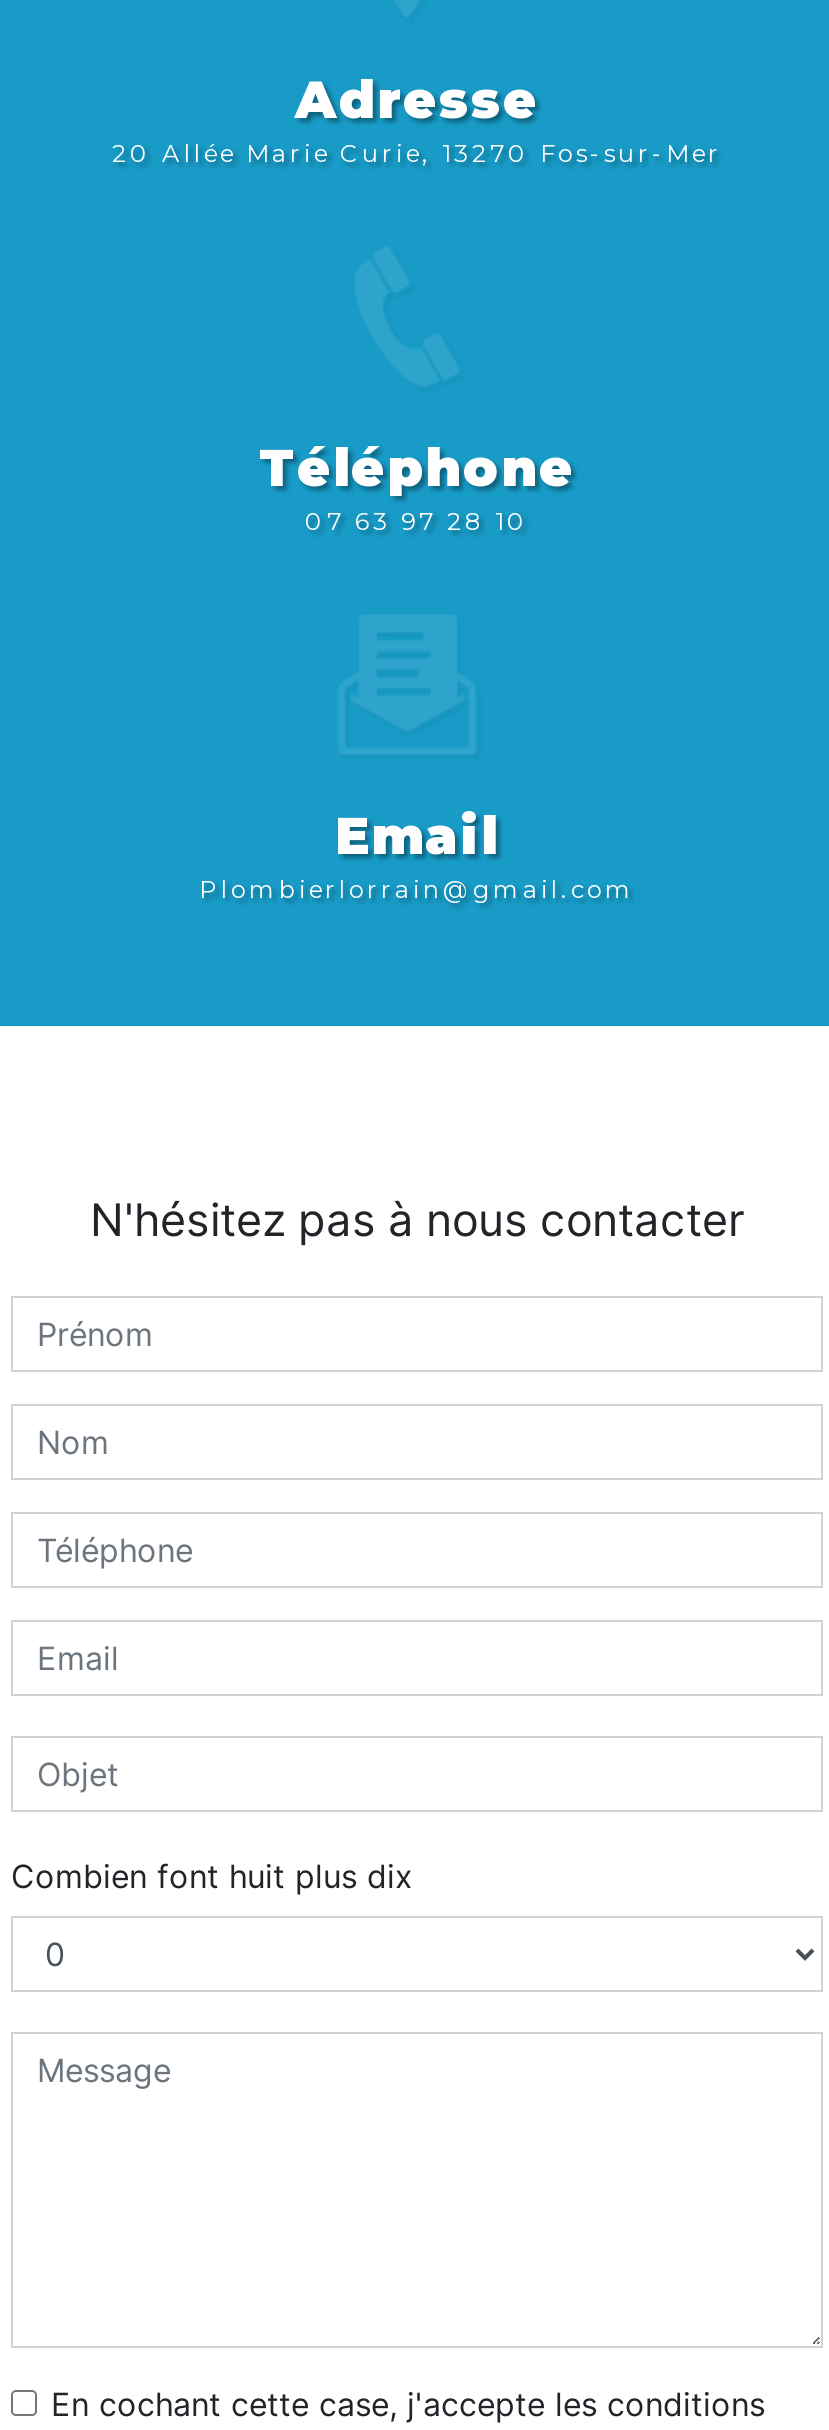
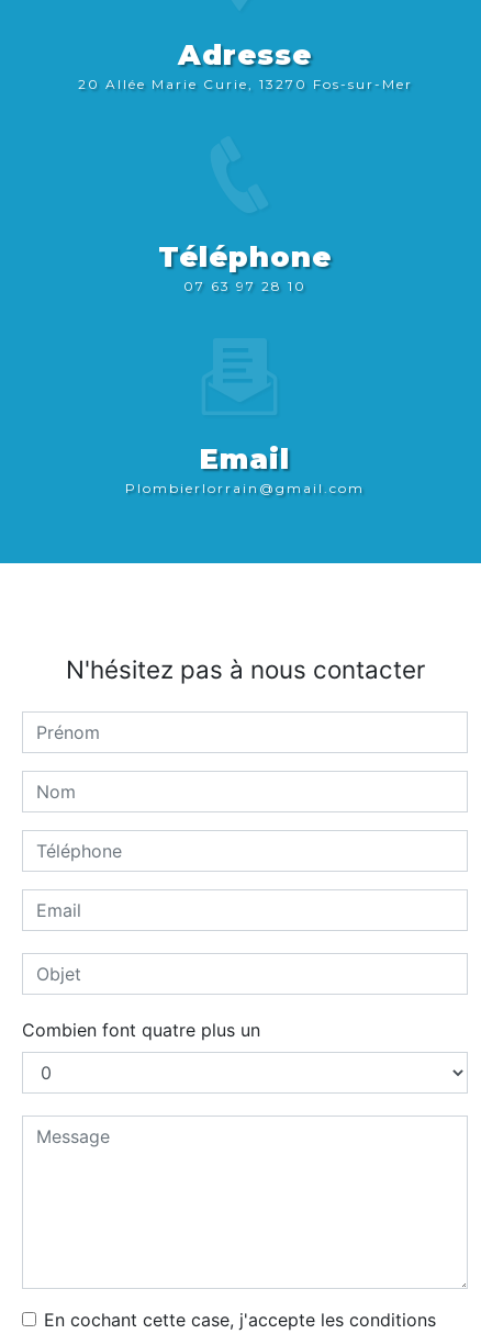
[11,1856,413,1896] Combien font huit plus dix -> [22,1019,260,1041] Combien font quatre plus un

